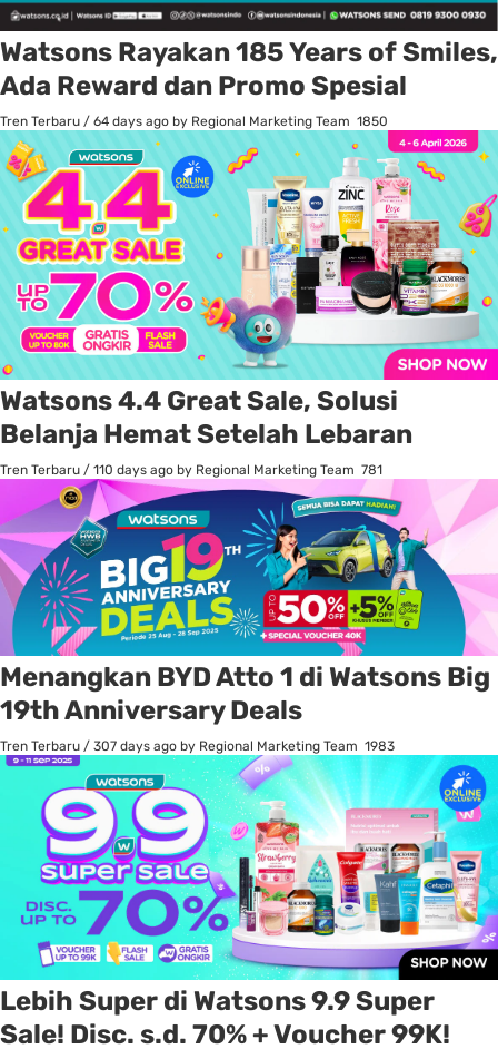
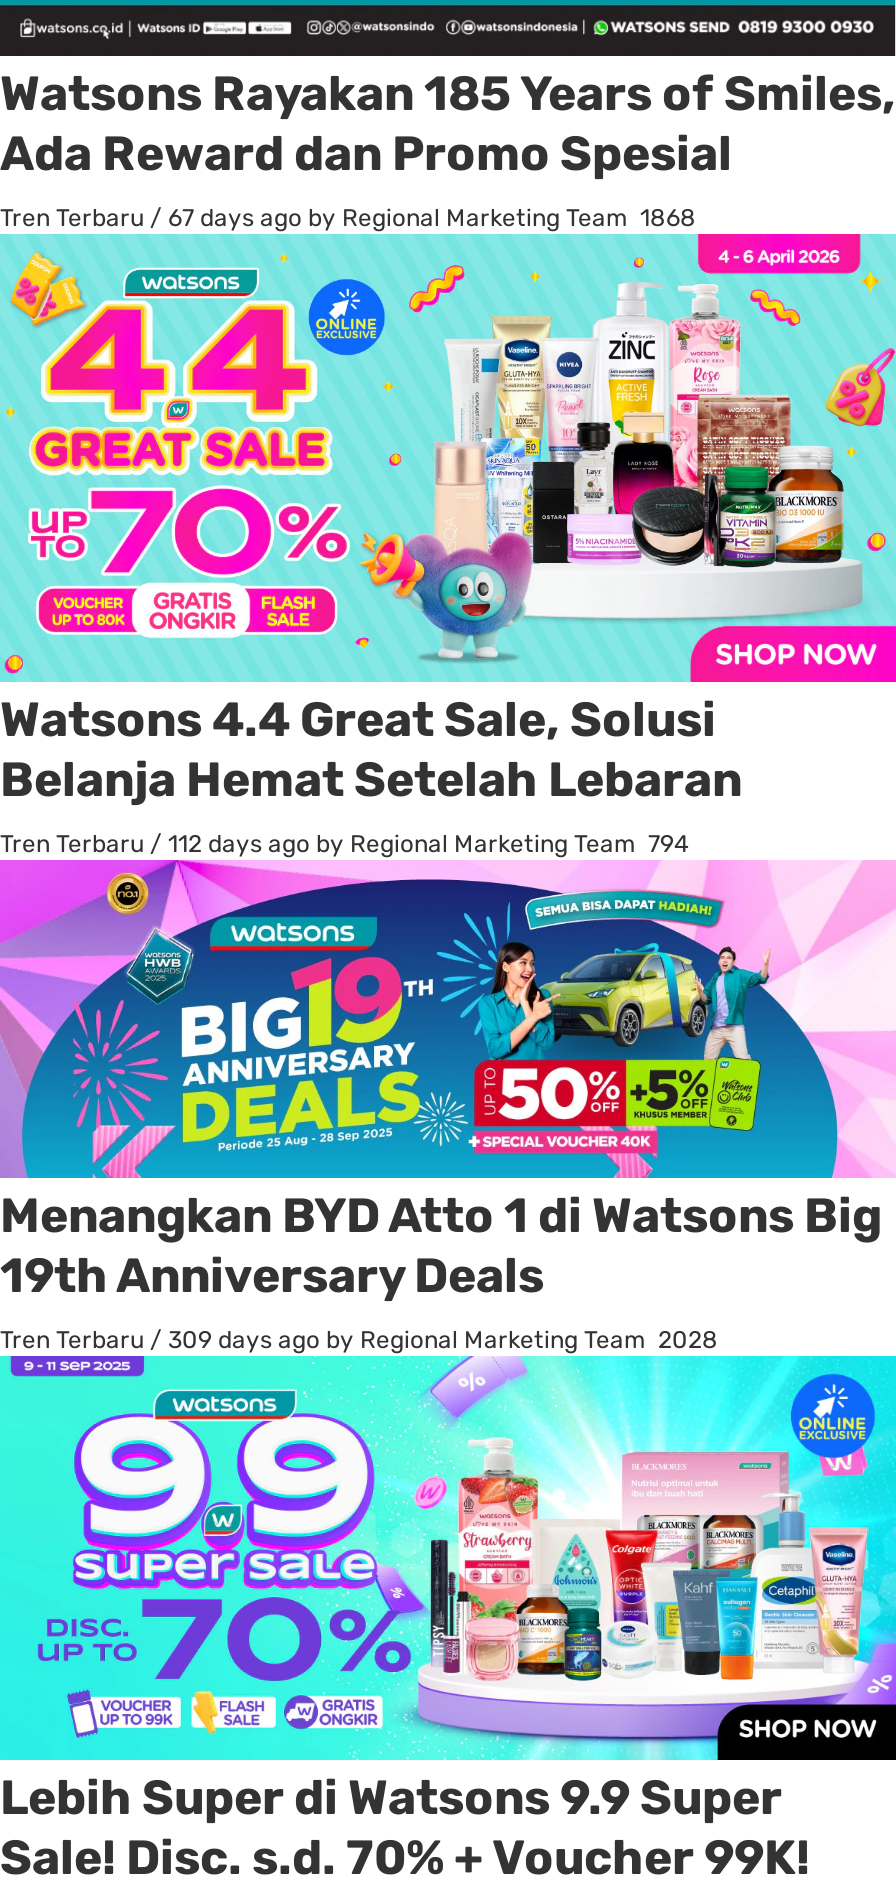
[0,113,388,129] Tren Terbaru / 64 days ago by Regional Marketing Team 1850 -> [0,204,696,232] Tren Terbaru / 67 days ago by Regional Marketing Team 1868
[0,462,382,477] Tren Terbaru / 110 days ago by Regional Marketing Team 781 -> [0,830,688,858] Tren Terbaru / 112 days ago by Regional Marketing Team 794
[0,738,395,753] Tren Terbaru / 307 days ago by Regional Marketing Team 1983 -> [0,1325,718,1353] Tren Terbaru / 309 days ago by Regional Marketing Team 2028

